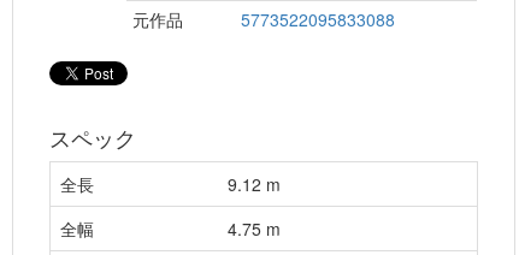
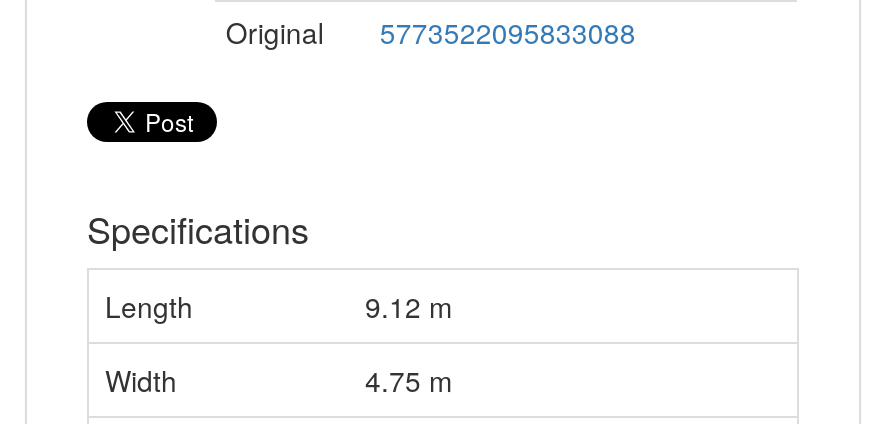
[133,7,183,31] 元作品 -> [226,12,324,52] Original
[49,122,136,153] スペック -> [87,202,309,254] Specifications
[60,172,94,196] 全長 -> [105,286,193,326] Length
[60,217,94,241] 全幅 -> [105,360,177,400] Width

